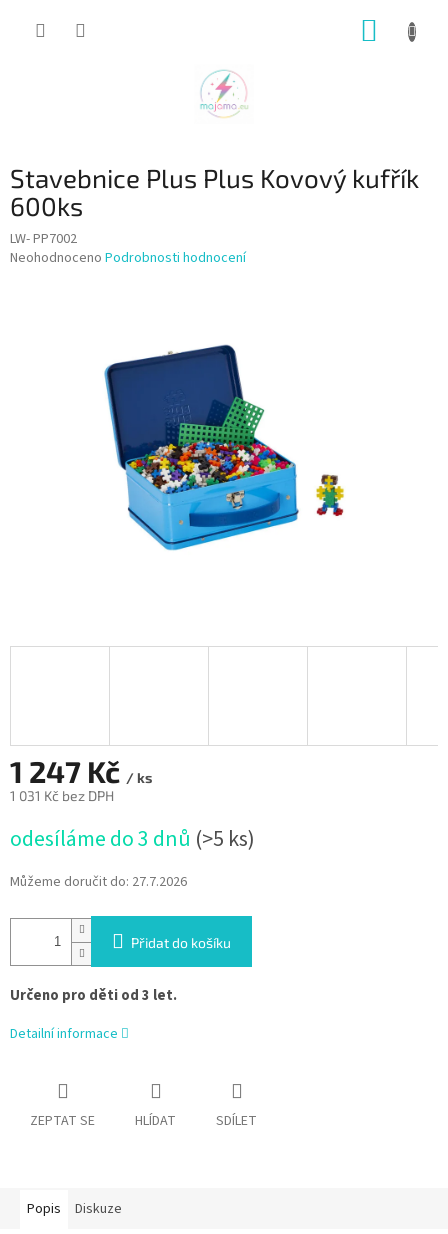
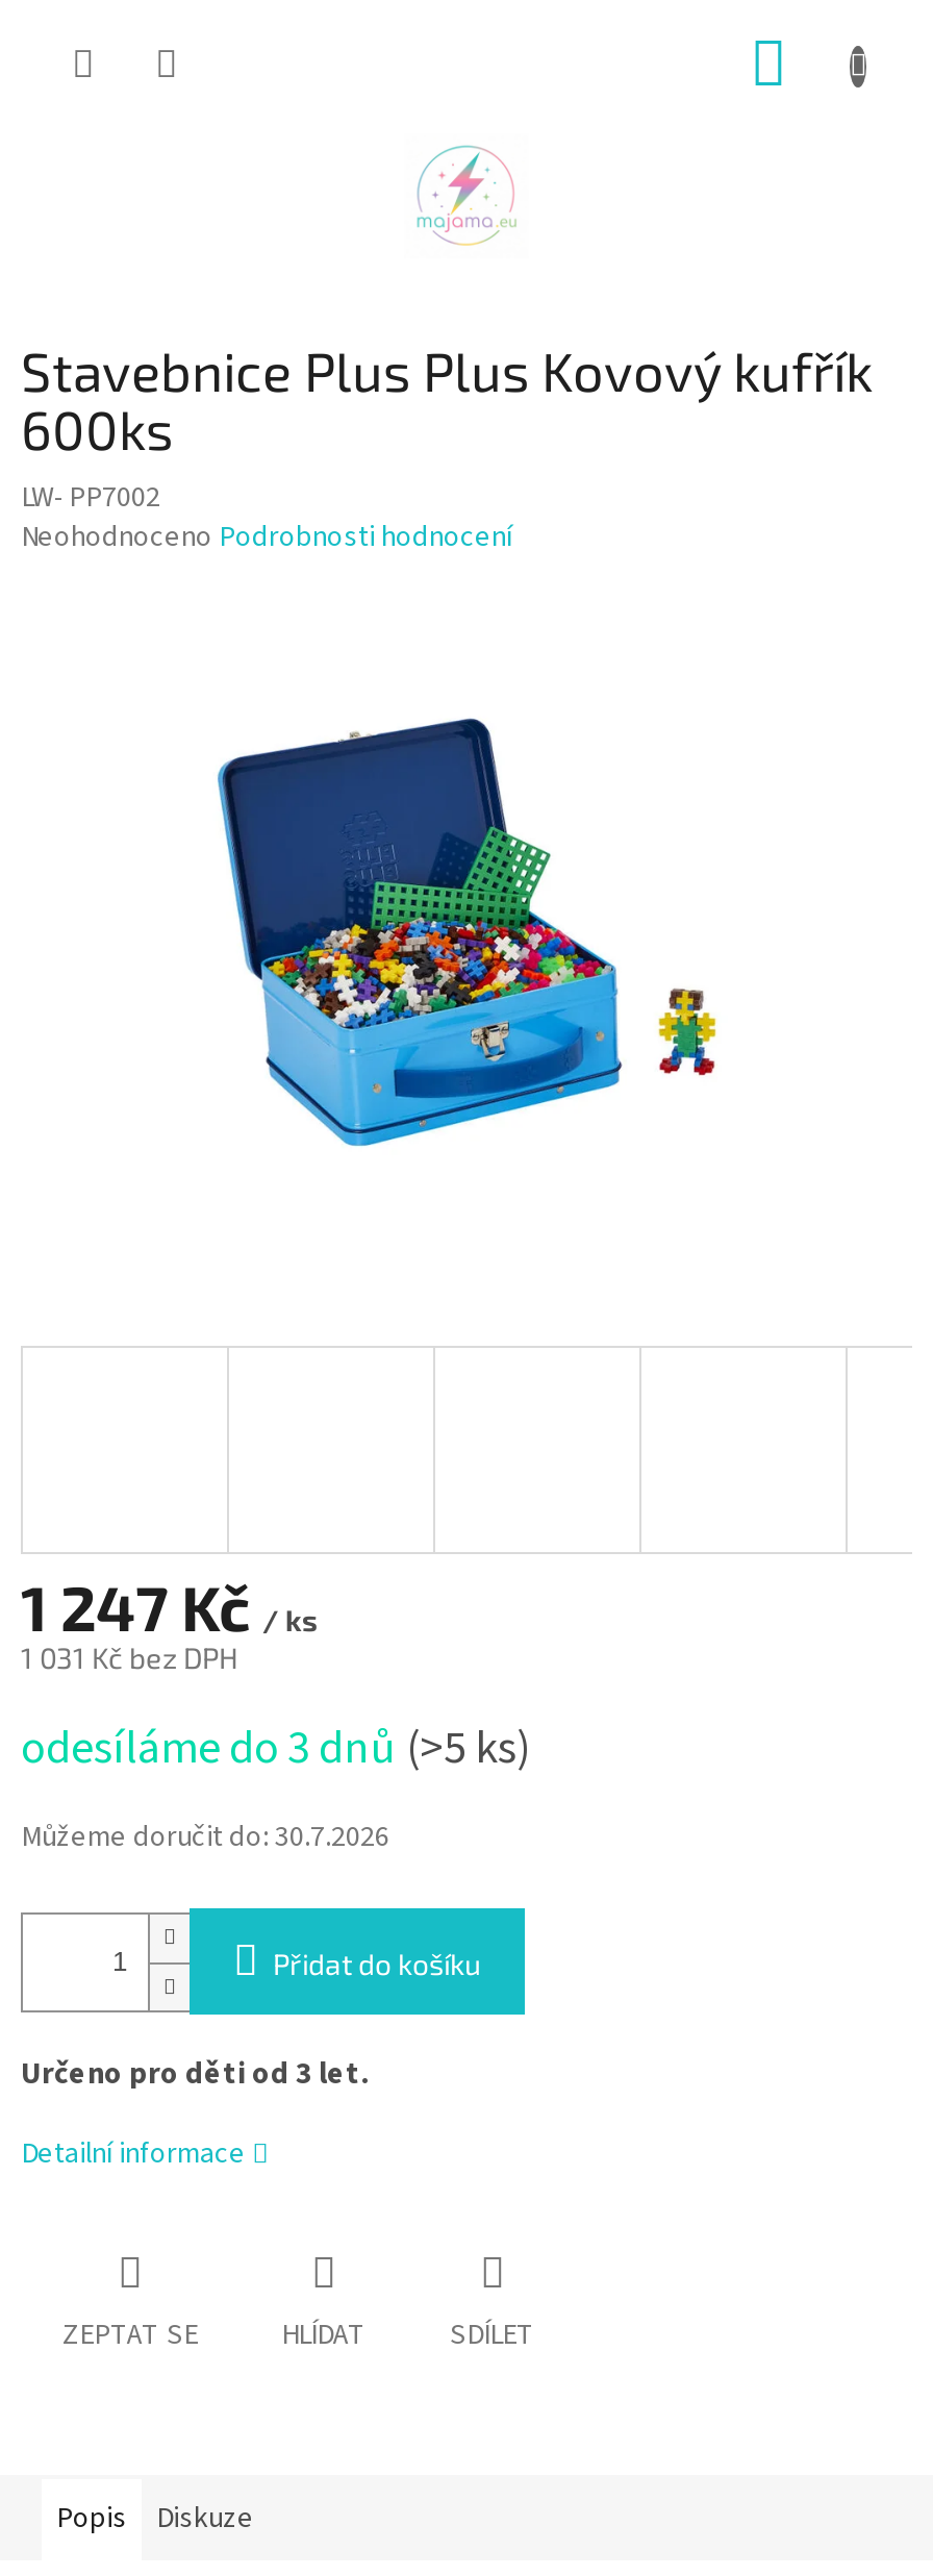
[10,872,187,892] Můžeme doručit do: 27.7.2026 -> [21,1817,389,1859] Můžeme doručit do: 30.7.2026

